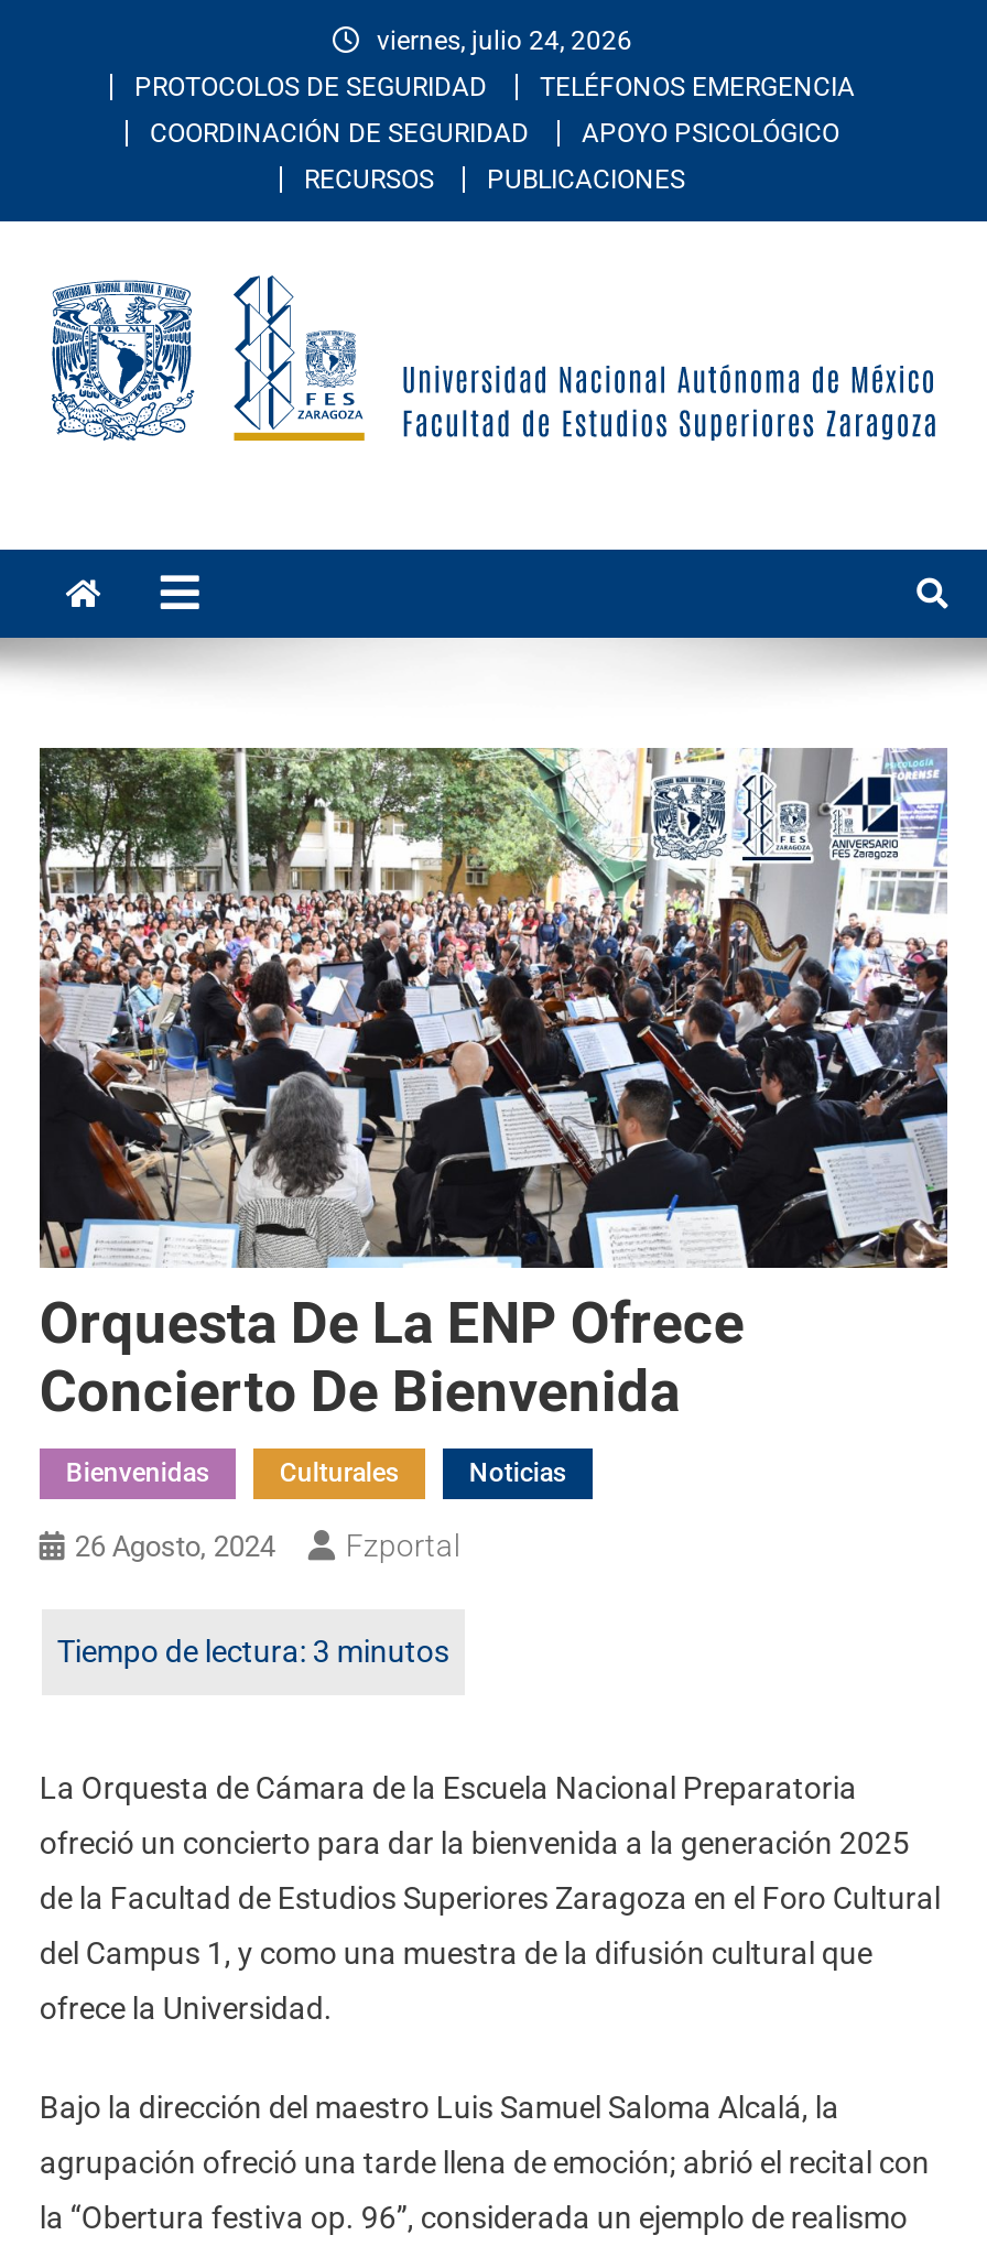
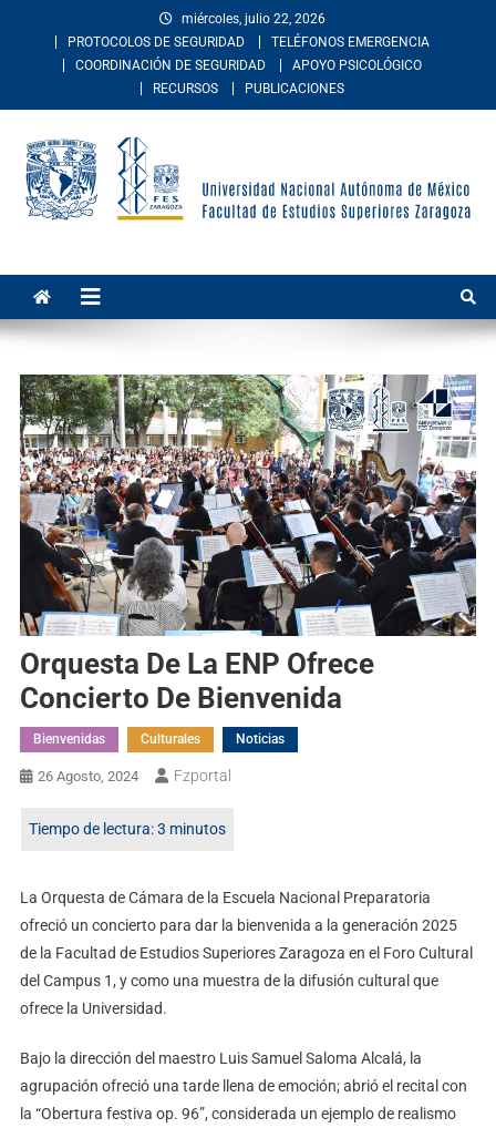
[377,25,632,56] viernes, julio 24, 2026 -> [182,11,325,27] miércoles, julio 22, 2026

